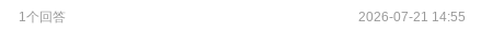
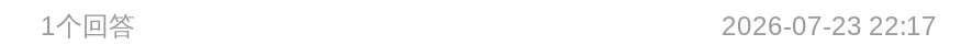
[358,10,466,24] 2026-07-21 14:55 -> [722,11,937,42] 2026-07-23 22:17

